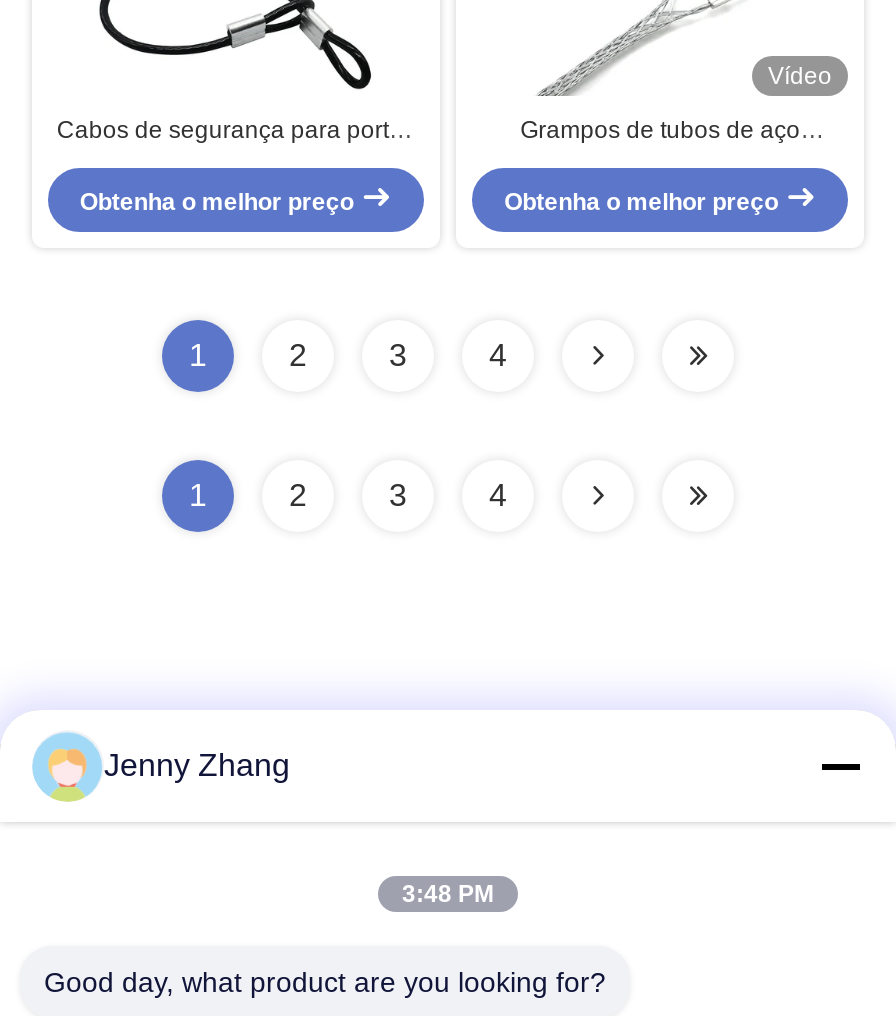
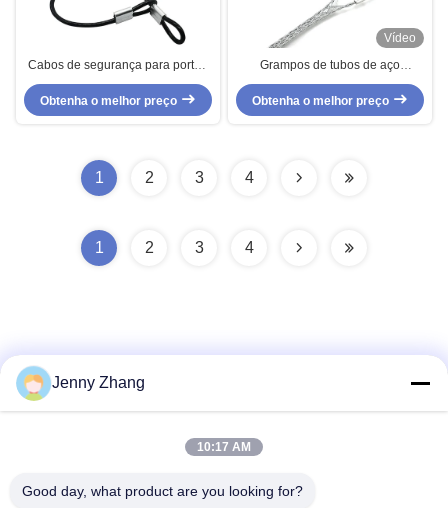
[402,880,494,908] 3:48 PM -> [197,440,251,454] 10:17 AM

